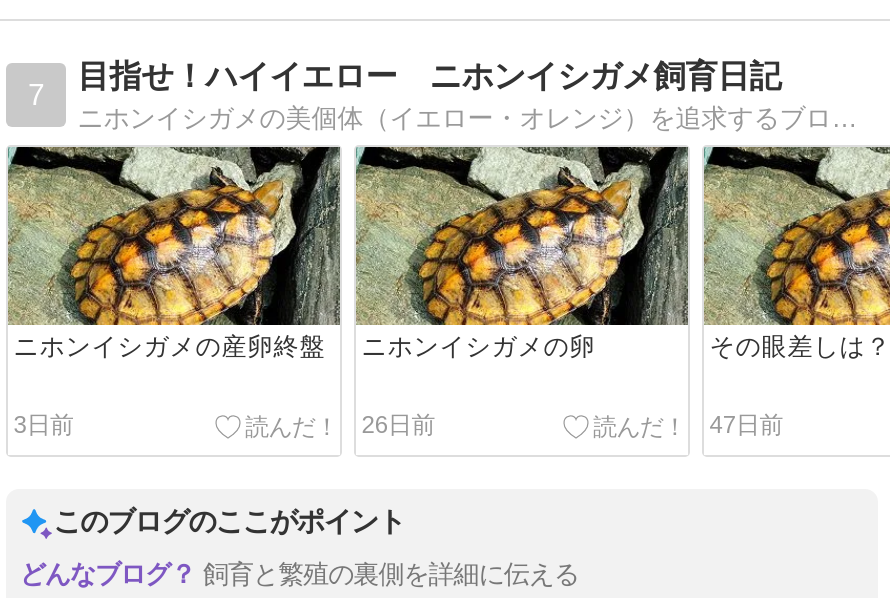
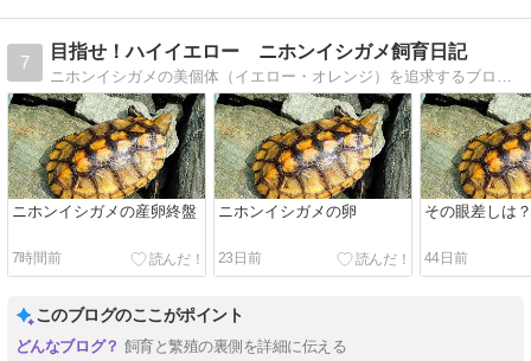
[14,411,73,439] 3日前 -> [12,250,61,266] 7時間前
[362,411,435,439] 26日前 -> [218,250,261,266] 23日前
[710,411,783,439] 47日前 -> [424,250,467,266] 44日前

